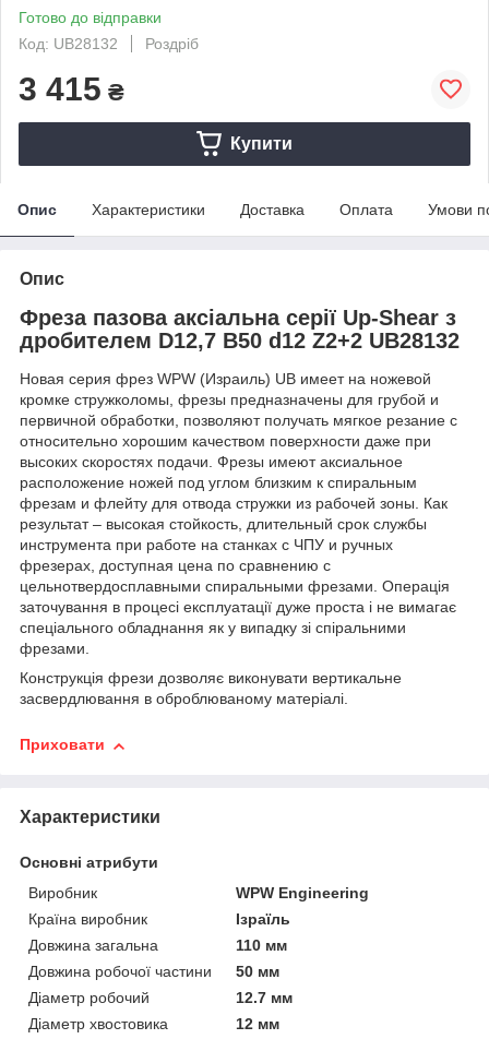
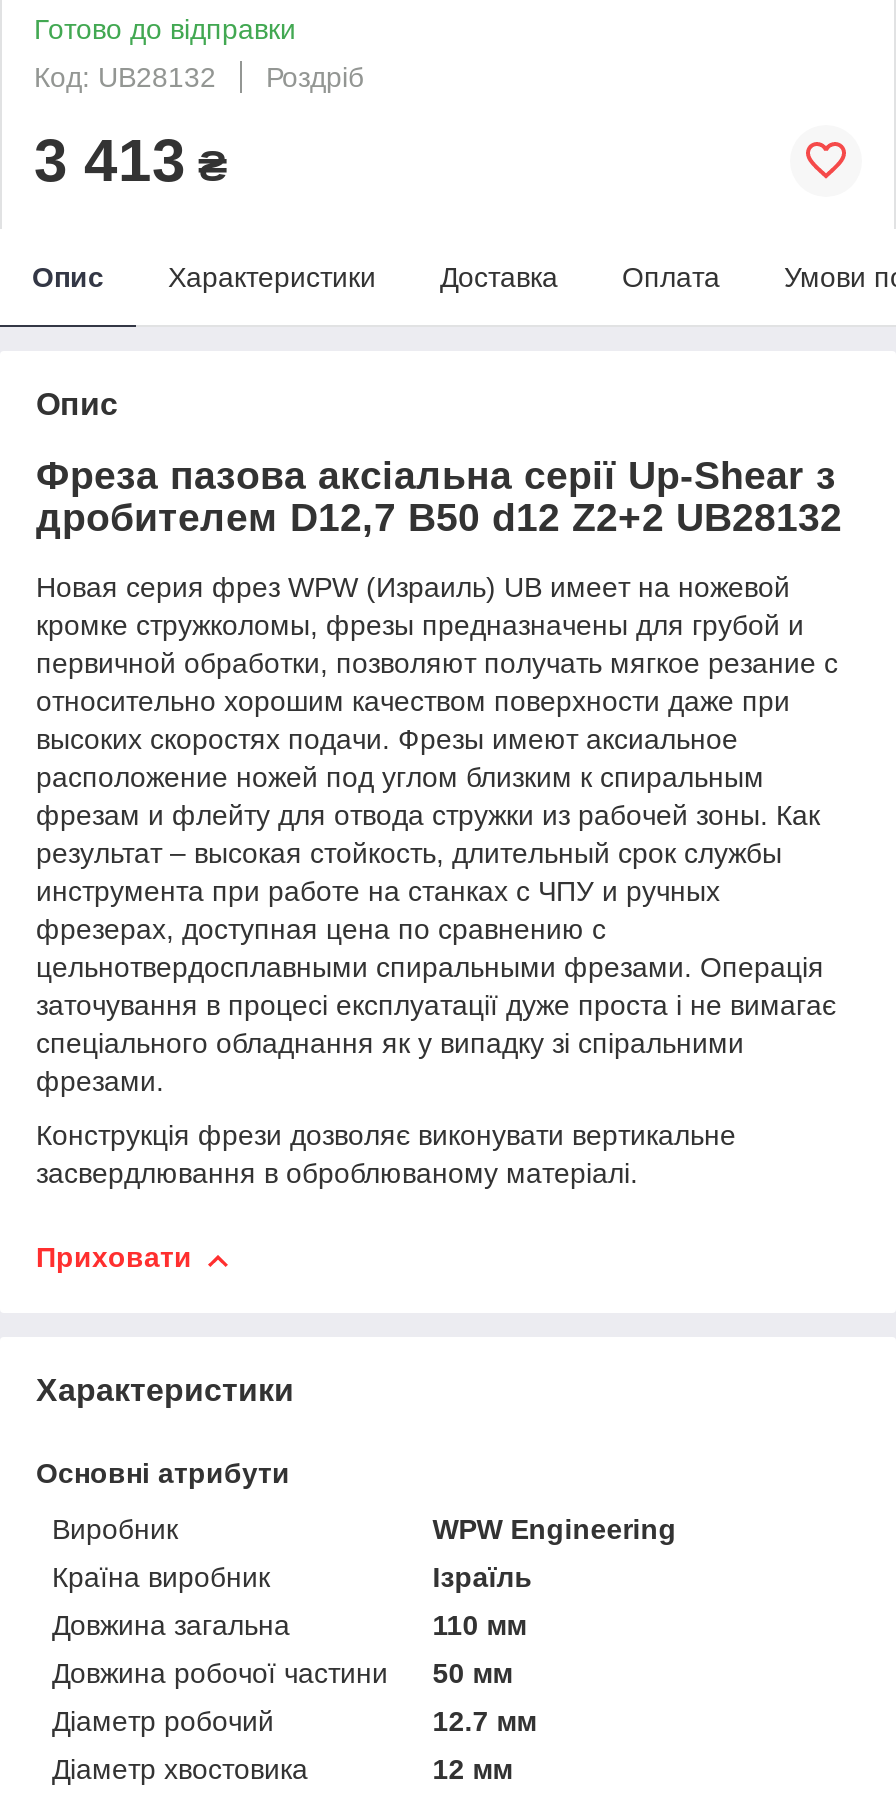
[19,71,292,153] 3 415 ₴ | Купити -> [34,127,228,193] 3 413 ₴

